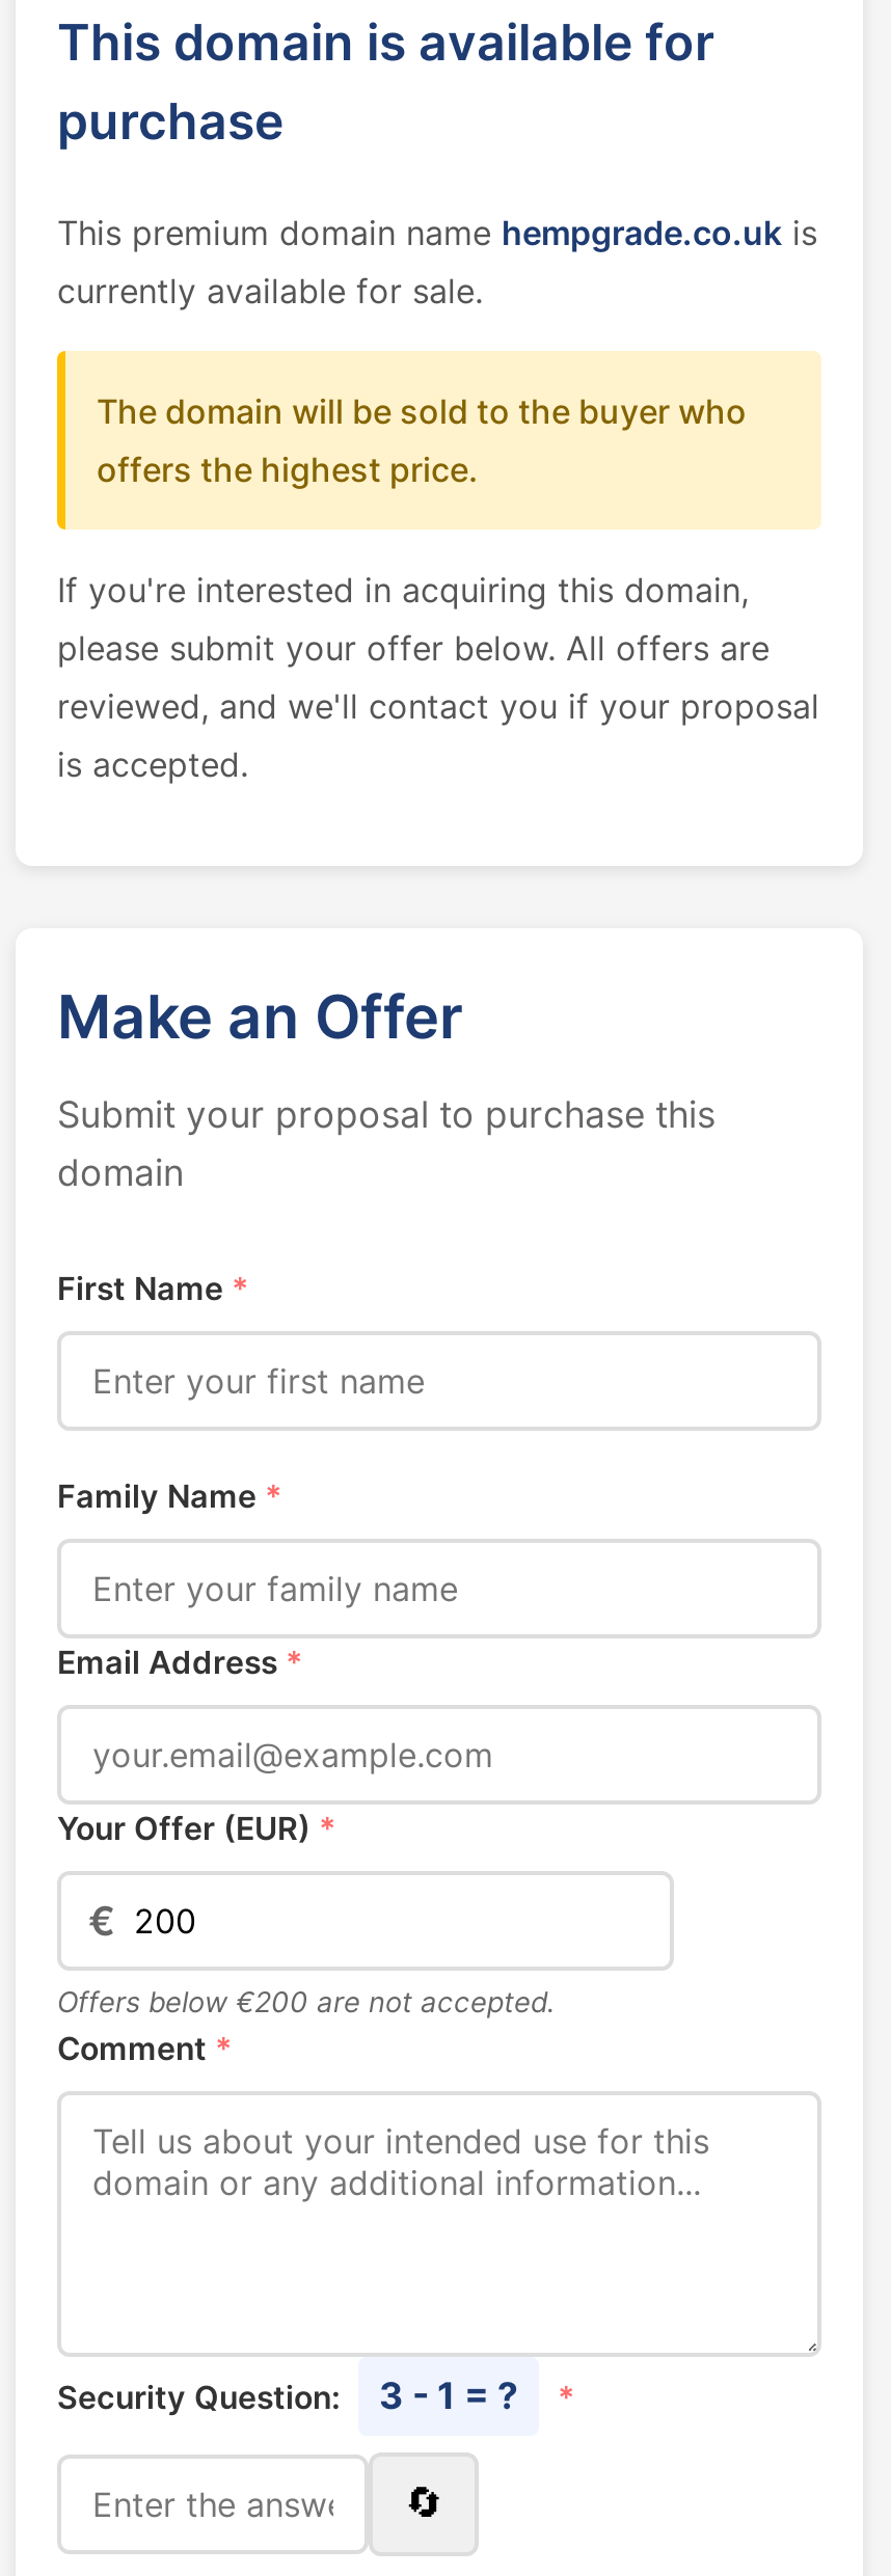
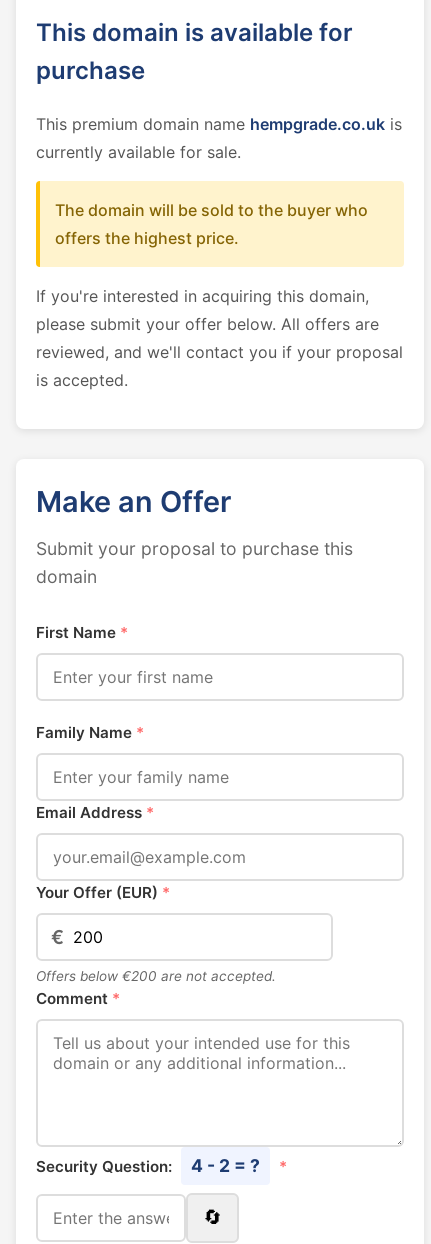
[379,2374,518,2417] 3 - 1 = ? -> [191,1155,260,1176] 4 - 2 = ?

